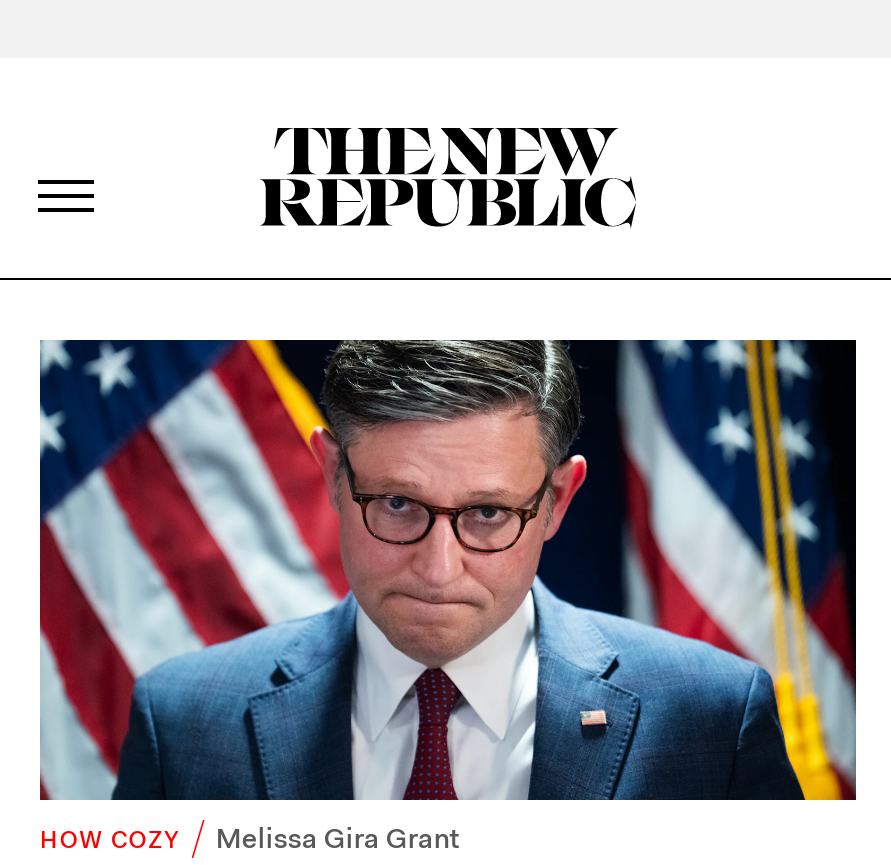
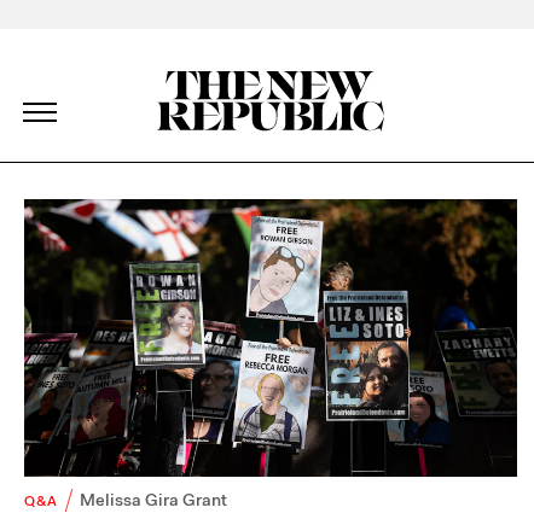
[38,338,858,855] [image] | HOW COZY -> [23,198,518,510] [image] | Q&A

